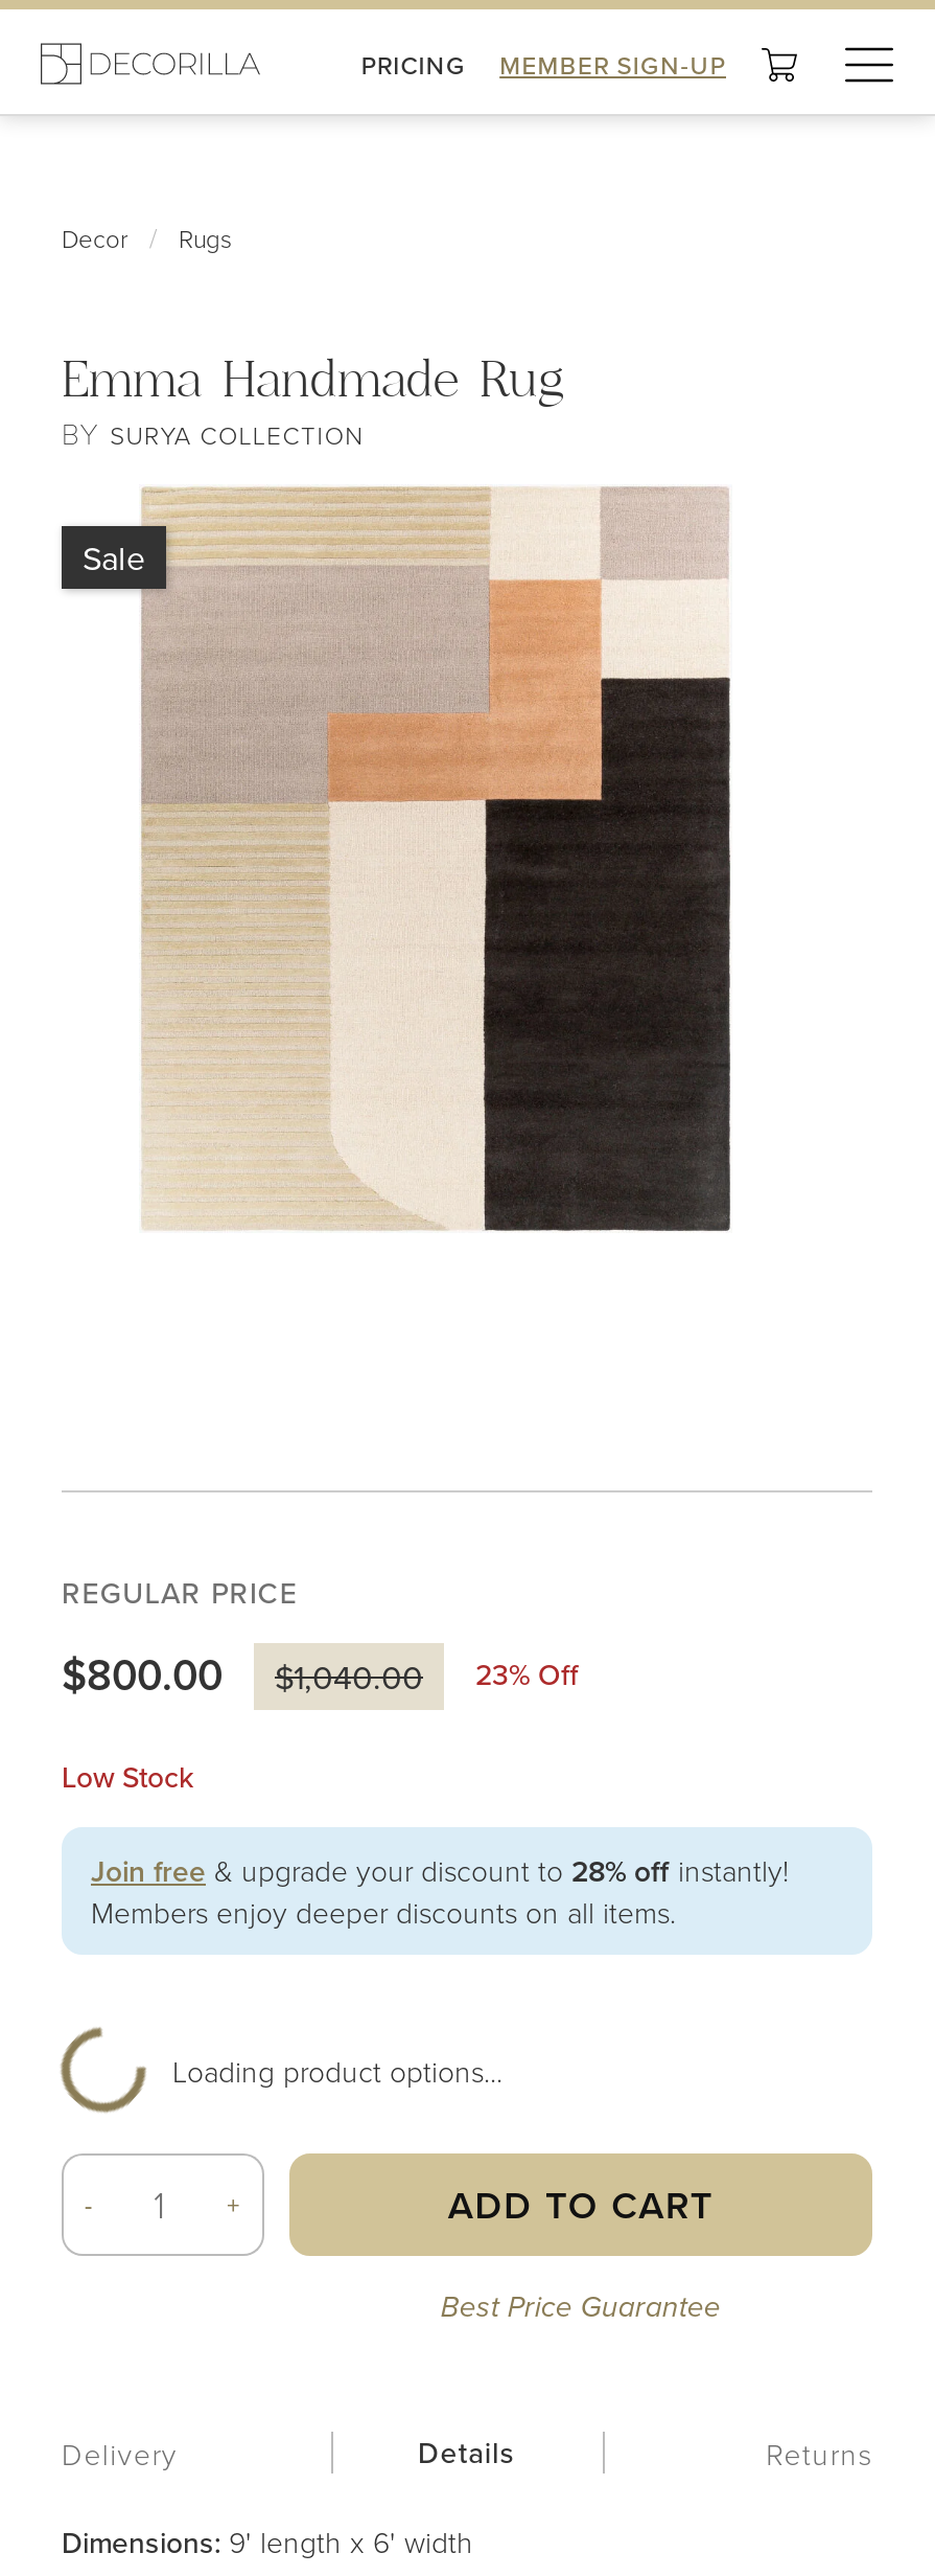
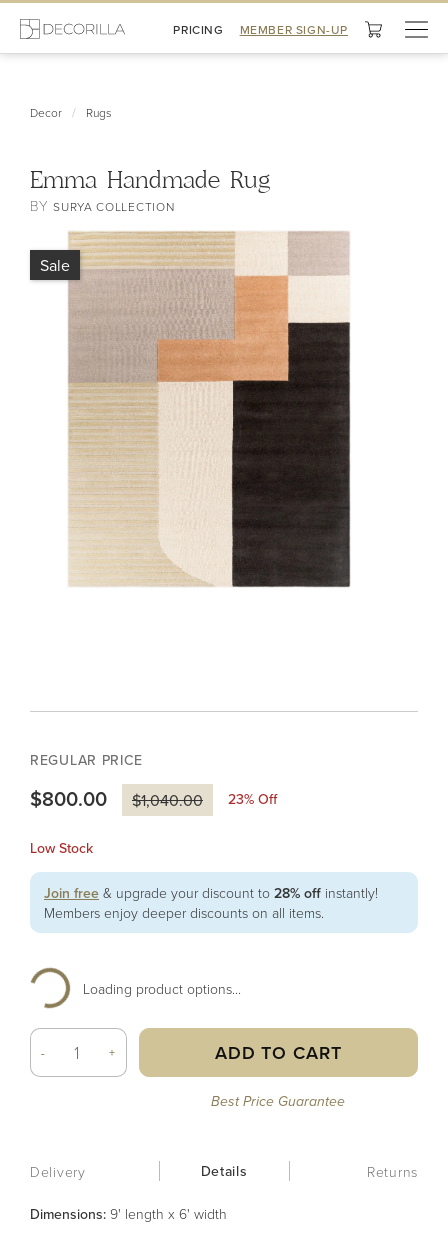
[60,2028,143,2110] [image] -> [30,967,70,1006] [image]

